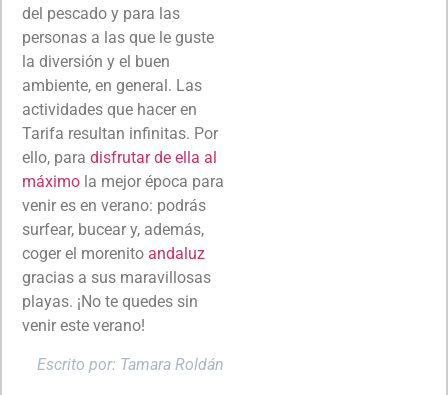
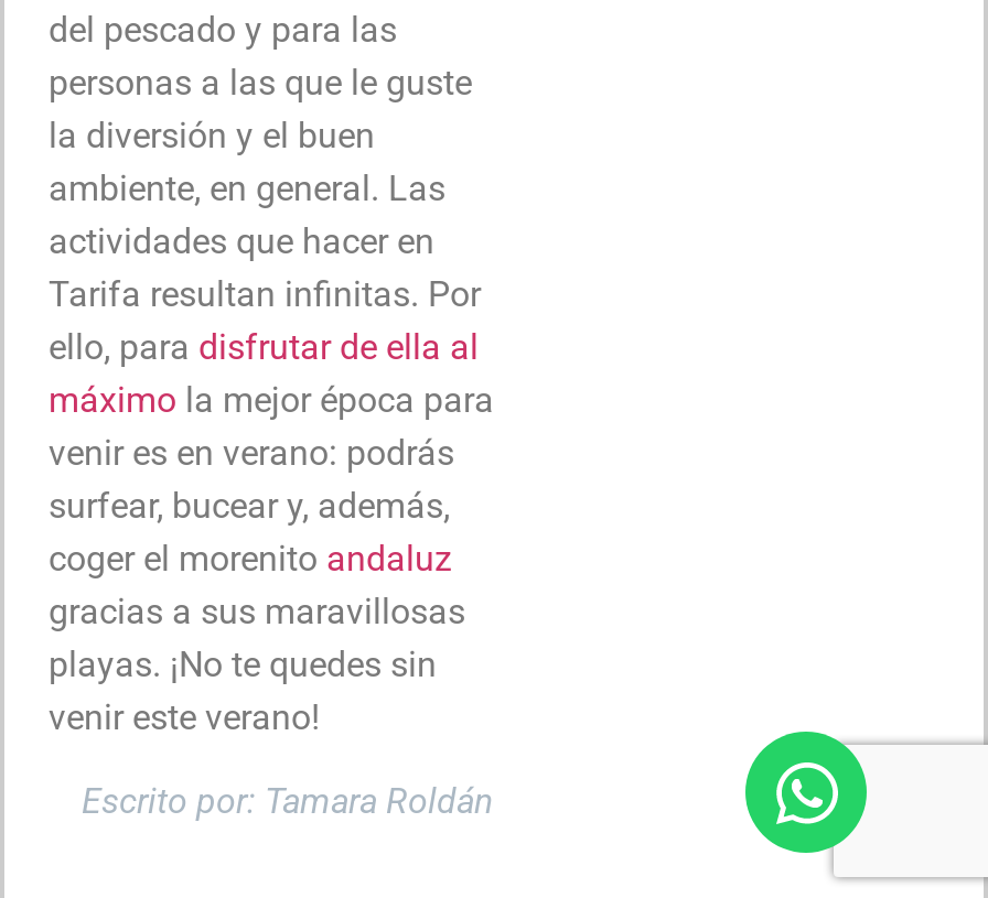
none -> [743,729,981,884] [image]

